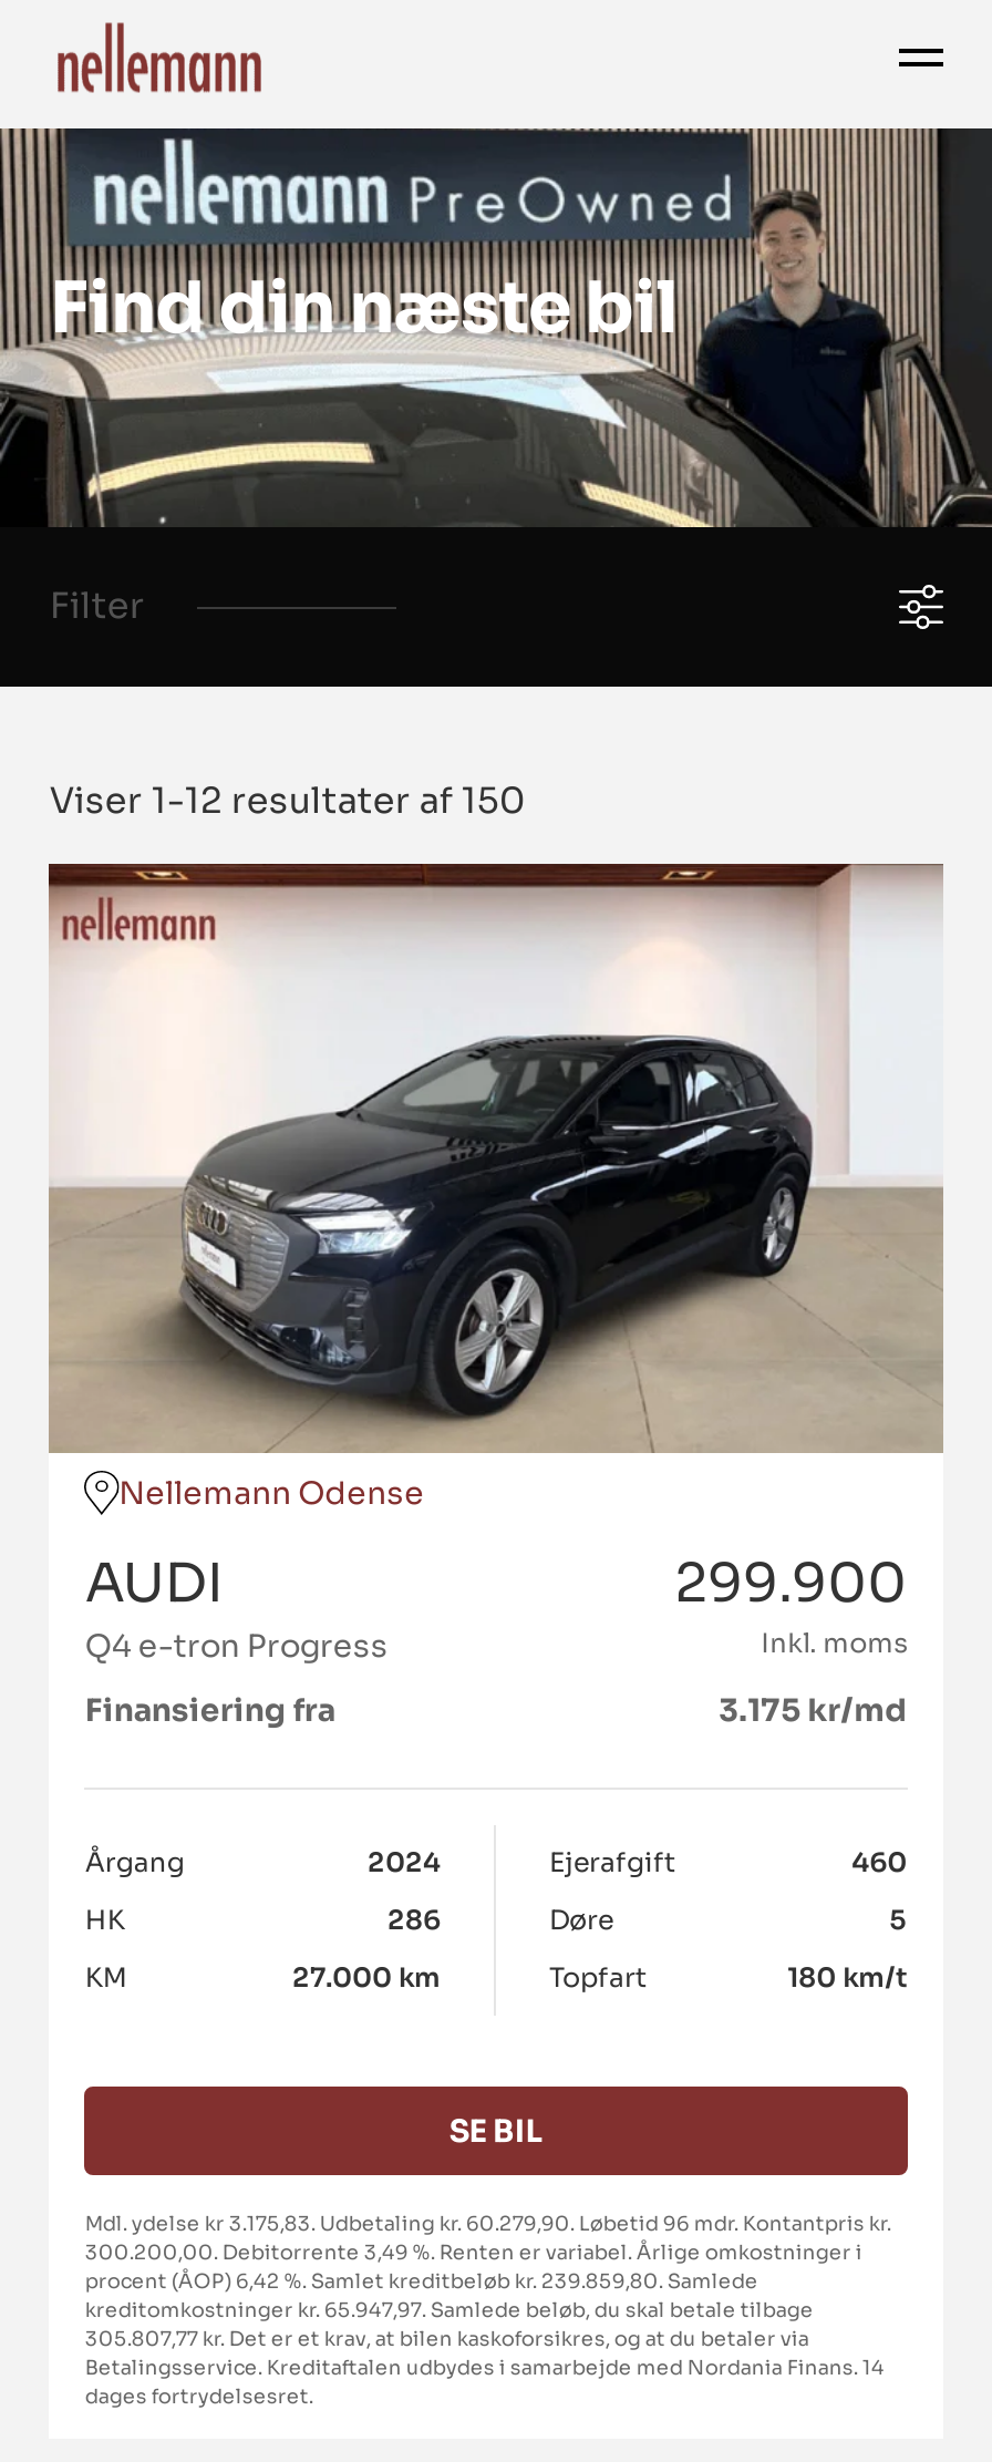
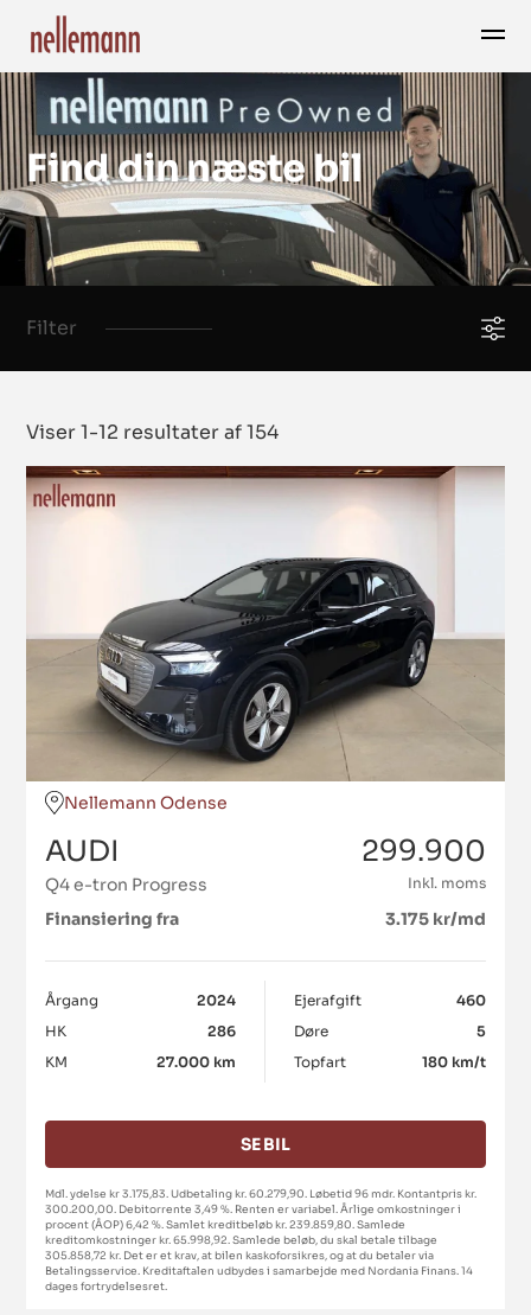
[50,777,526,824] Viser 1-12 resultater af 150 -> [27,420,279,445] Viser 1-12 resultater af 154
[85,2297,814,2324] kreditomkostninger kr. 65.947,97. Samlede beløb, du skal betale tilbage -> [46,1233,438,1248] kreditomkostninger kr. 65.998,92. Samlede beløb, du skal betale tilbage
[85,2326,809,2353] 305.807,77 kr. Det er et krav, at bilen kaskoforsikres, og at du betaler via -> [46,1249,434,1263] 305.858,72 kr. Det er et krav, at bilen kaskoforsikres, og at du betaler via

